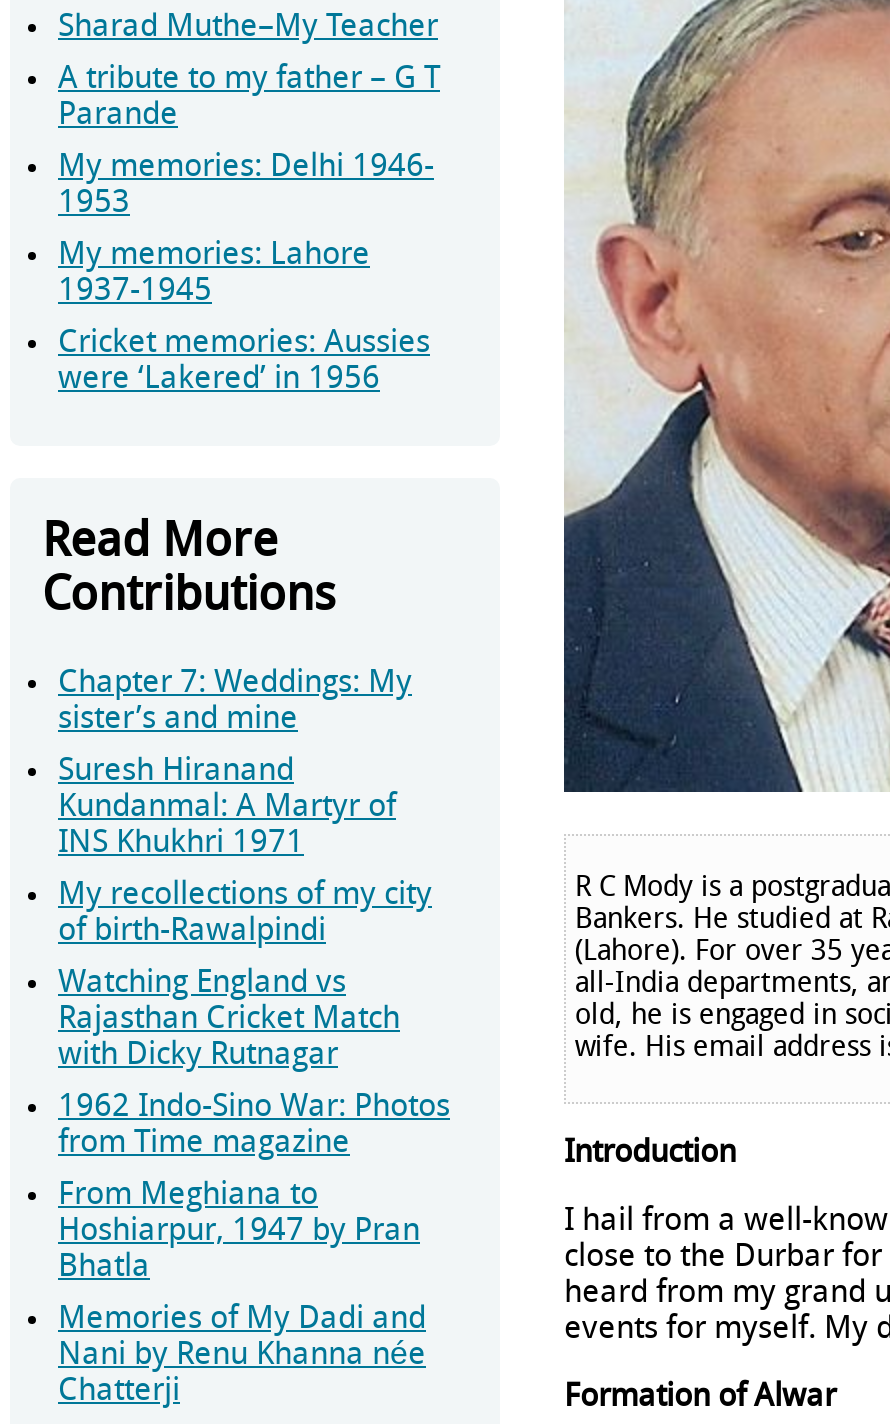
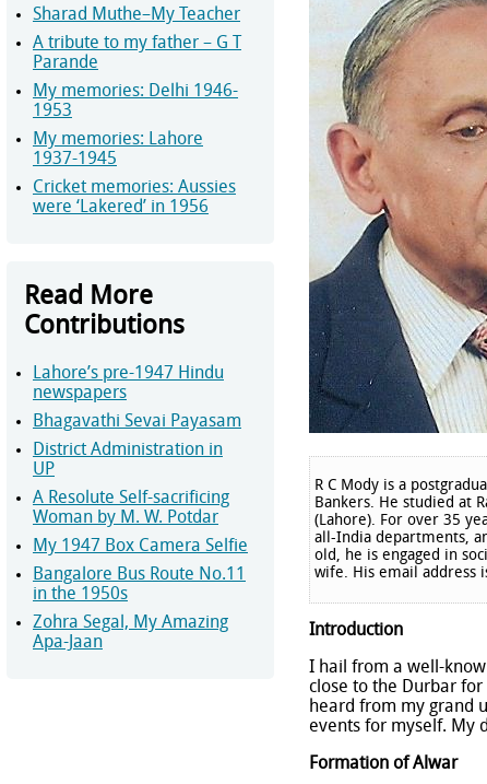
[58,668,412,736] Chapter 7: Weddings: My | sister’s and mine -> [33,365,224,402] Lahore’s pre-1947 Hindu | newspapers
[58,756,396,860] Suresh Hiranand | Kundanmal: A Martyr of | INS Khukhri 1971 -> [33,413,241,431] Bhagavathi Sevai Payasam
[58,880,432,948] My recollections of my city | of birth-Rawalpindi -> [33,442,223,479] District Administration in | UP
[58,968,400,1072] Watching England vs | Rajasthan Cricket Match | with Dicky Rutnagar -> [33,490,229,527] A Resolute Self-sacrificing | Woman by M. W. Potdar
[58,1092,450,1160] 1962 Indo-Sino War: Photos | from Time magazine -> [33,538,248,555] My 1947 Box Camera Selfie
[58,1180,420,1284] From Meghiana to | Hoshiarpur, 1947 by Pran | Bhatla -> [33,566,246,603] Bangalore Bus Route No.11 | in the 1950s
[58,1304,426,1408] Memories of My Dadi and | Nani by Renu Khanna née | Chatterji -> [33,614,228,652] Zohra Segal, My Amazing | Apa-Jaan

